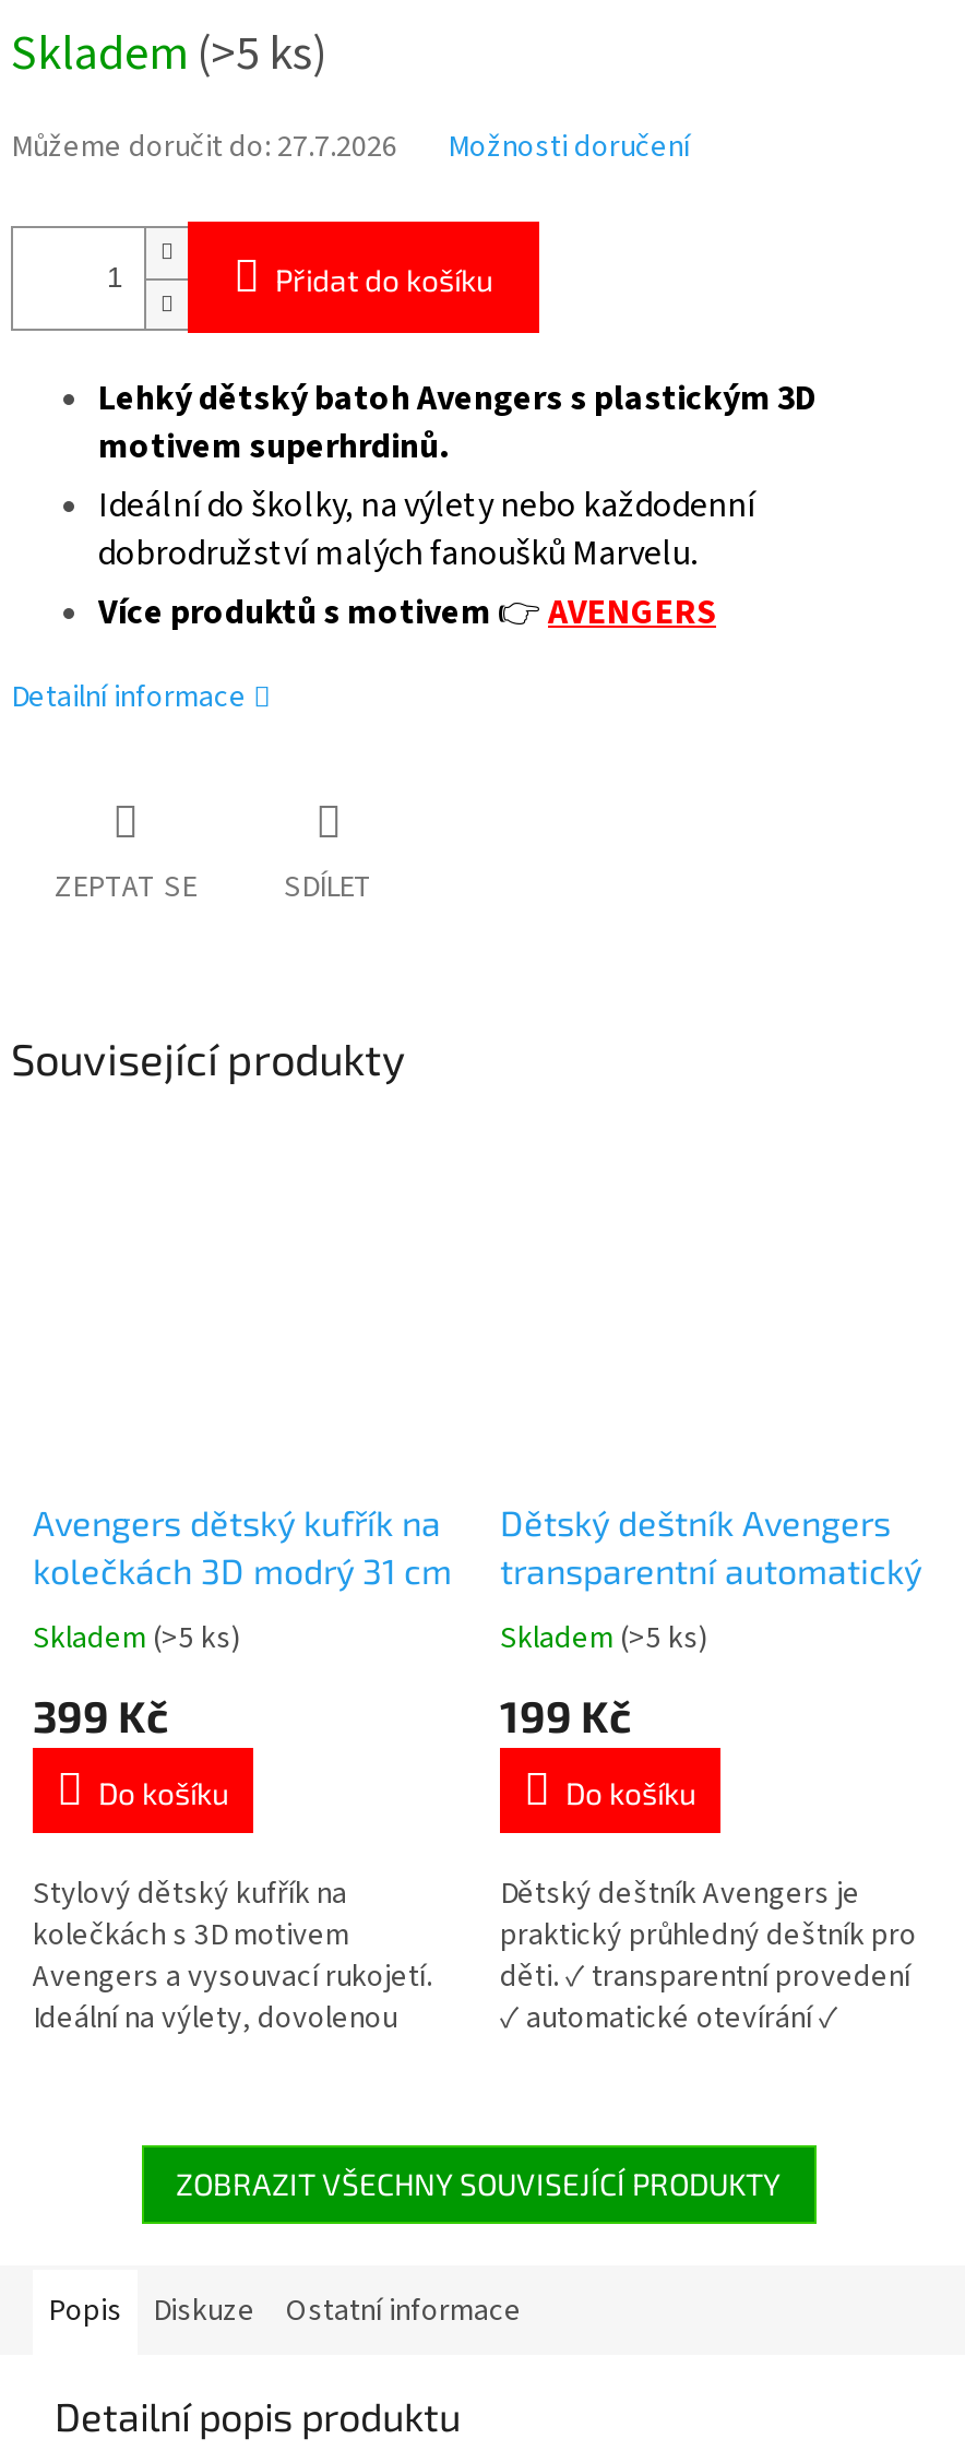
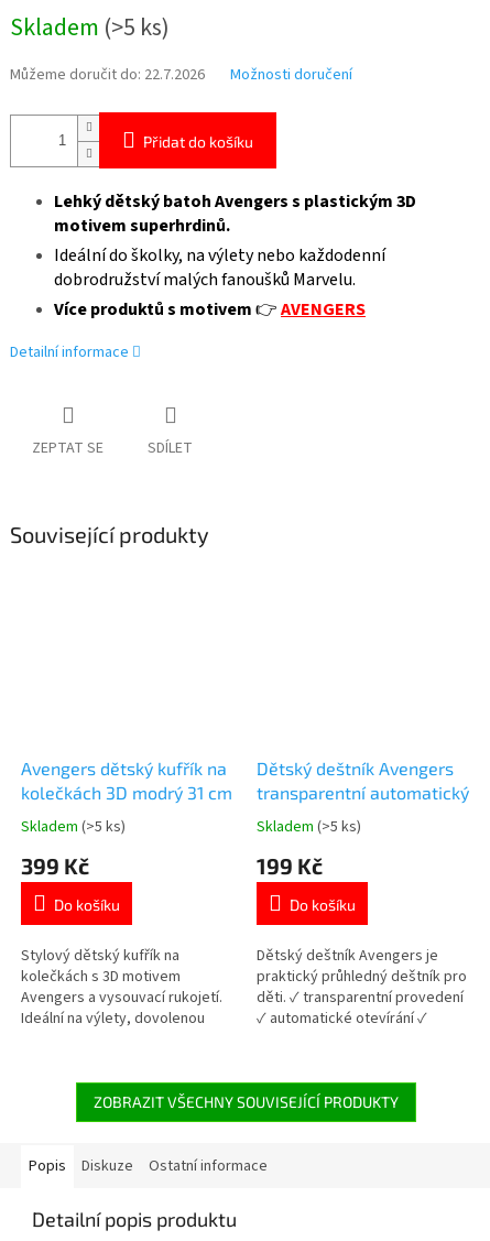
[11,126,397,169] Můžeme doručit do: 27.7.2026 -> [10,64,205,86] Můžeme doručit do: 22.7.2026

